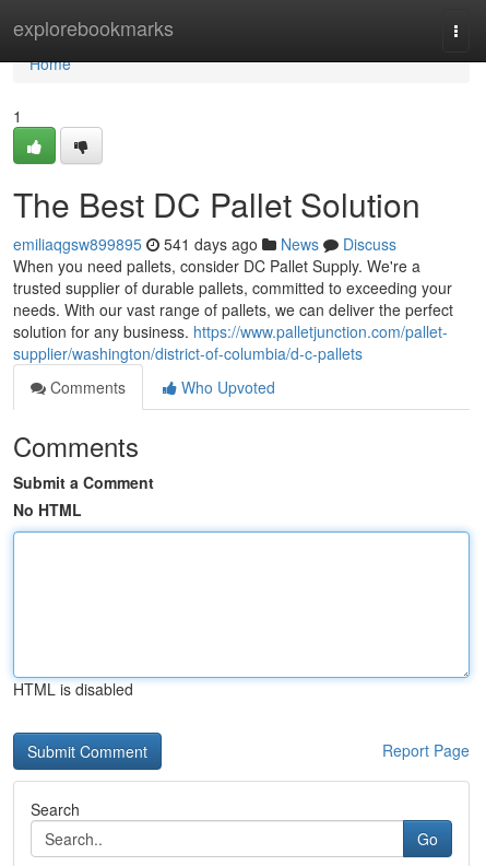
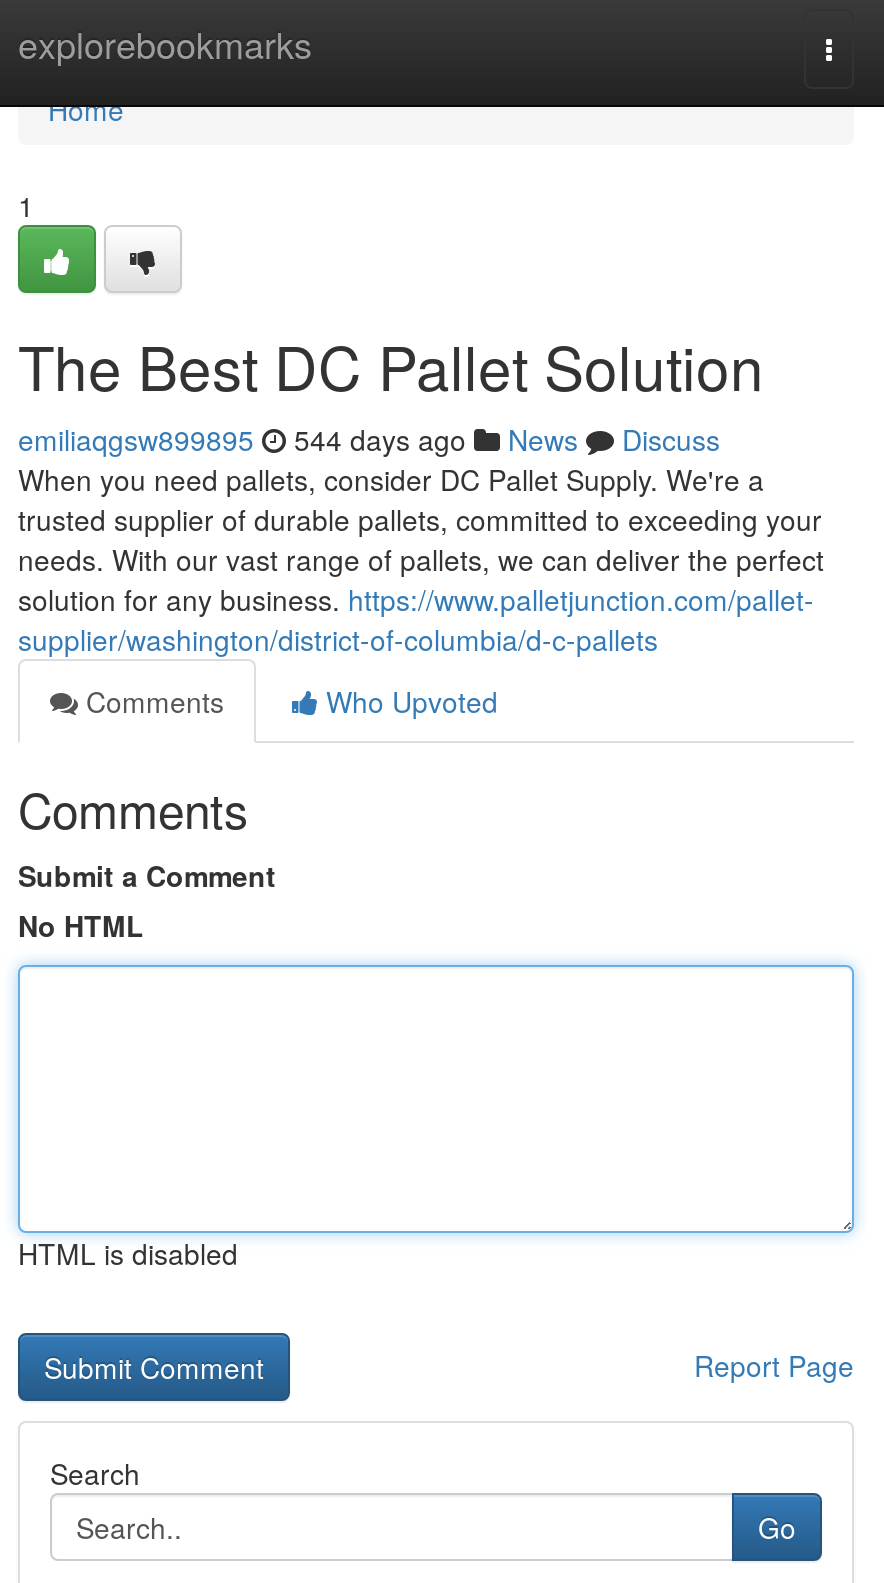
[13,233,396,255] emiliaqgsw899895 541 days ago News Discuss -> [18,419,720,459] emiliaqgsw899895 544 days ago News Discuss

